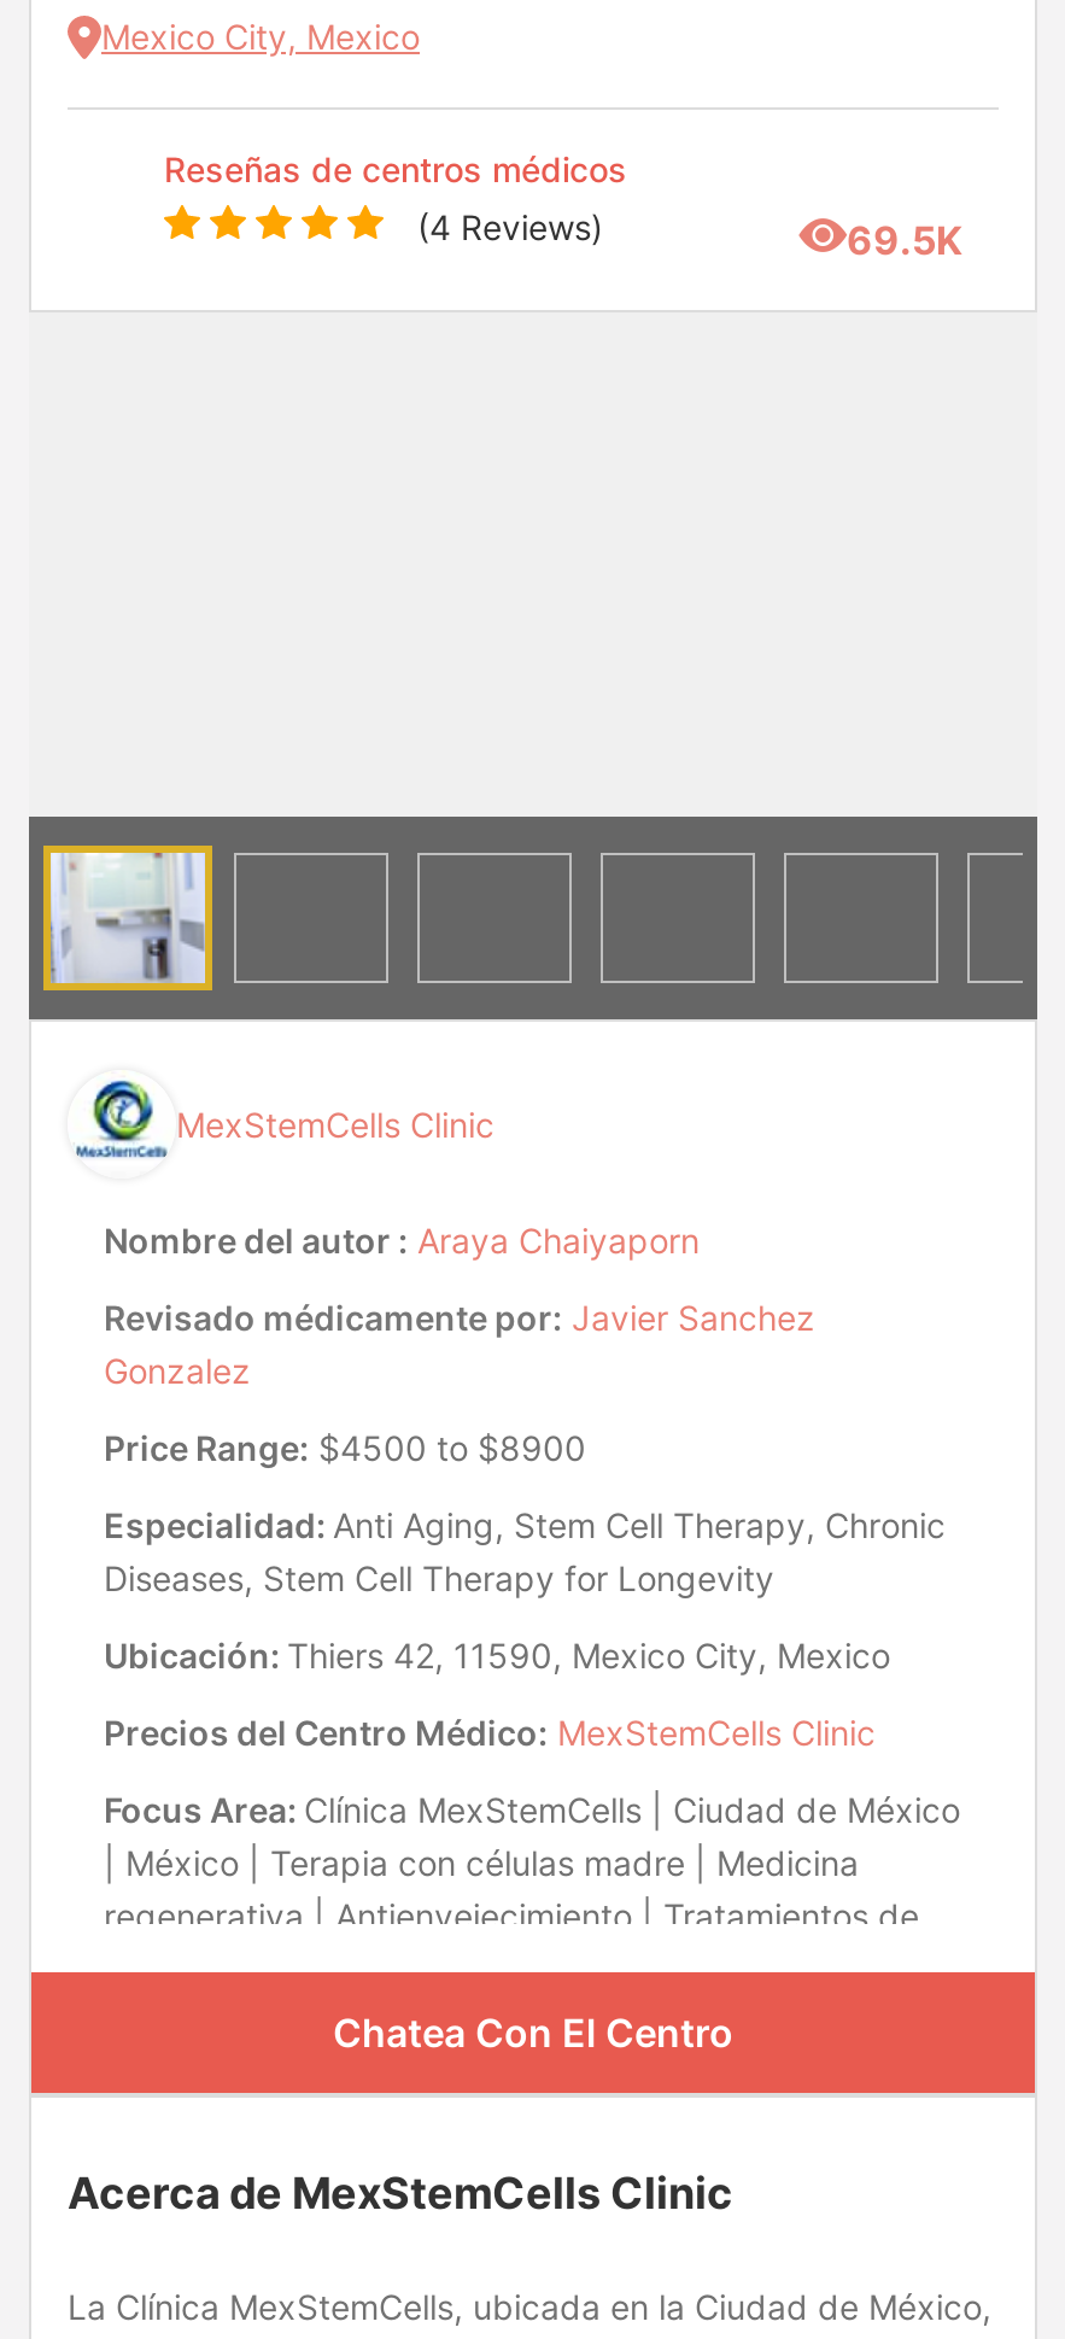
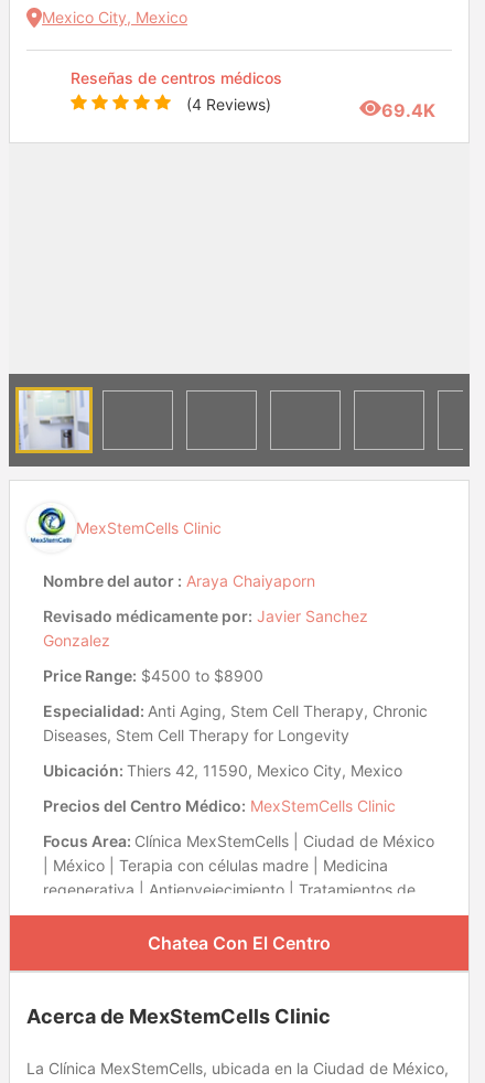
[847,217,962,265] 69.5K -> [381,100,435,122] 69.4K

